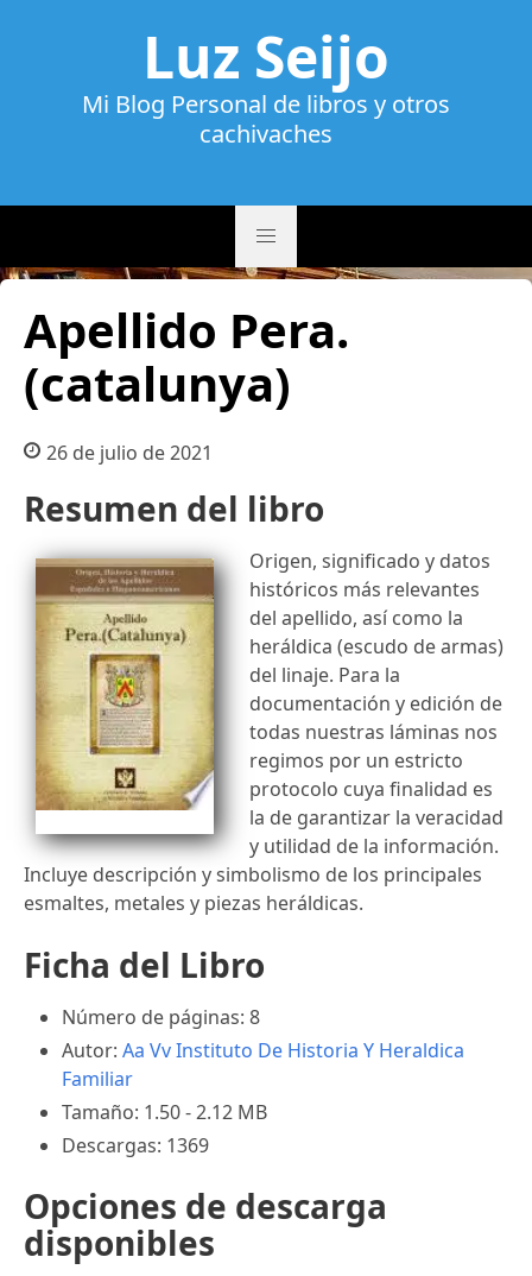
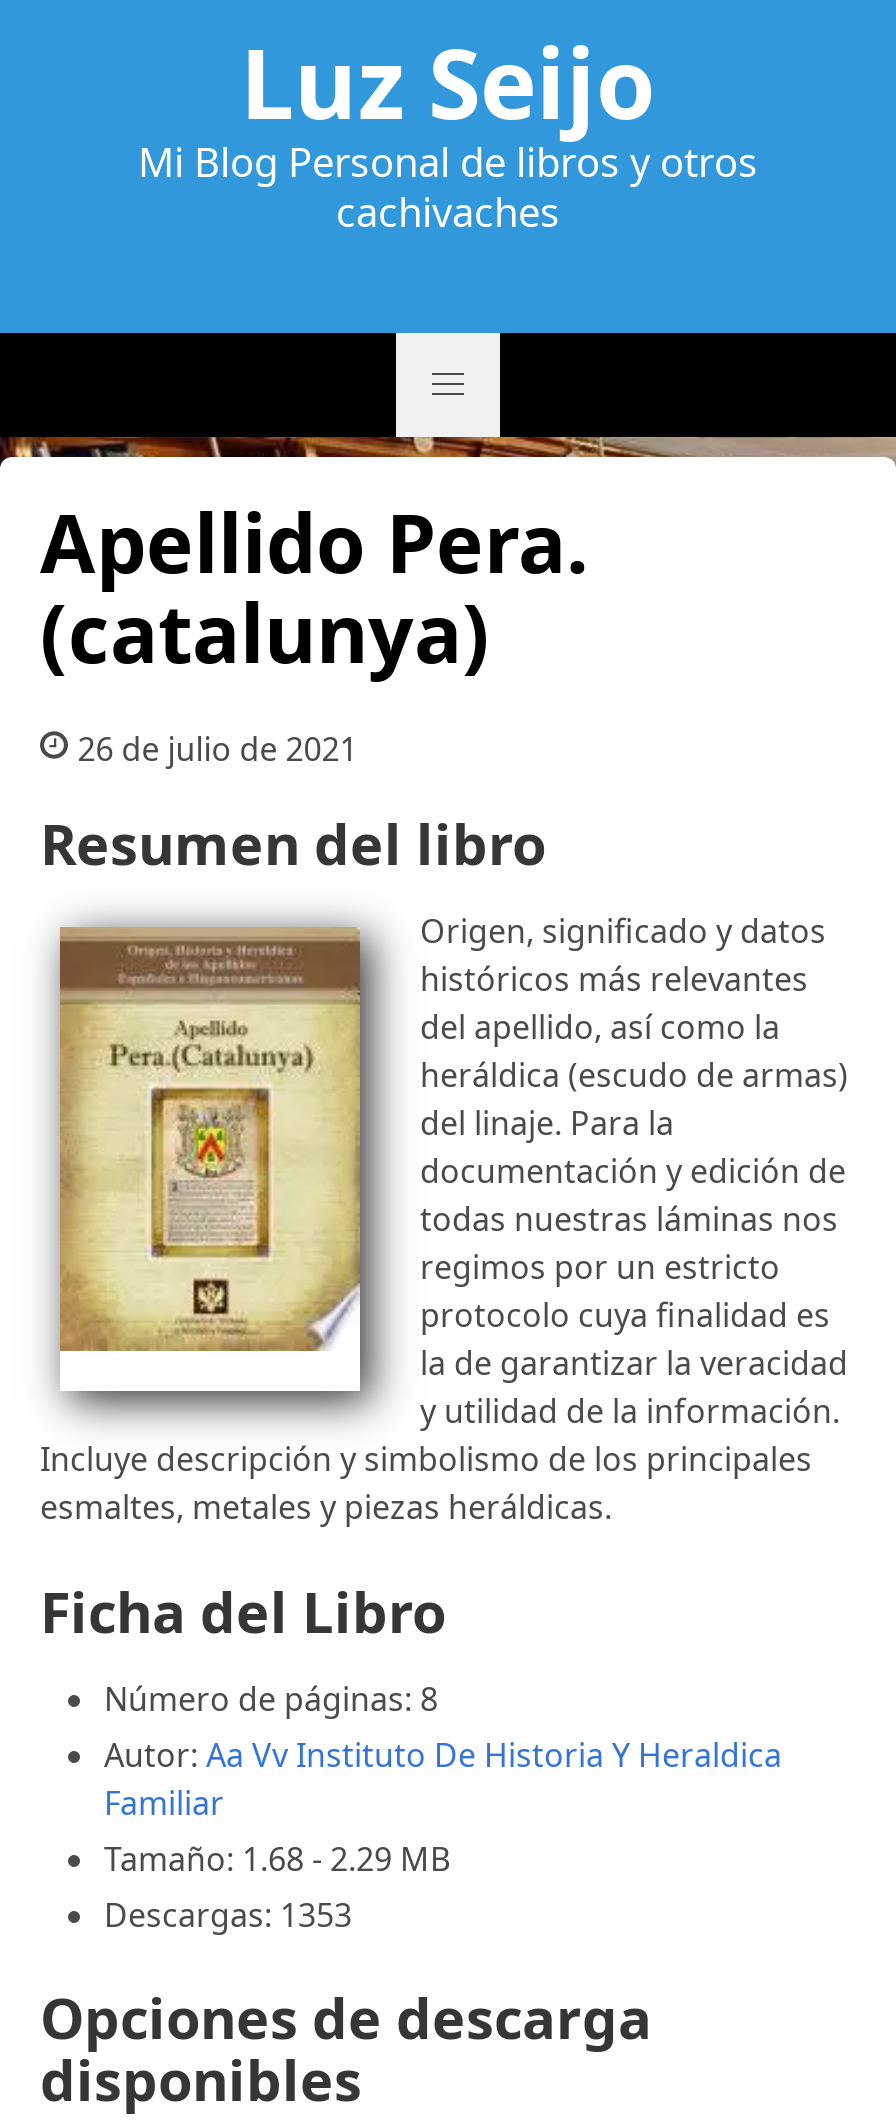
[62,1099,267,1125] Tamaño: 1.50 - 2.12 MB -> [104,1837,450,1881] Tamaño: 1.68 - 2.29 MB
[62,1132,209,1158] Descargas: 1369 -> [104,1893,352,1937] Descargas: 1353

